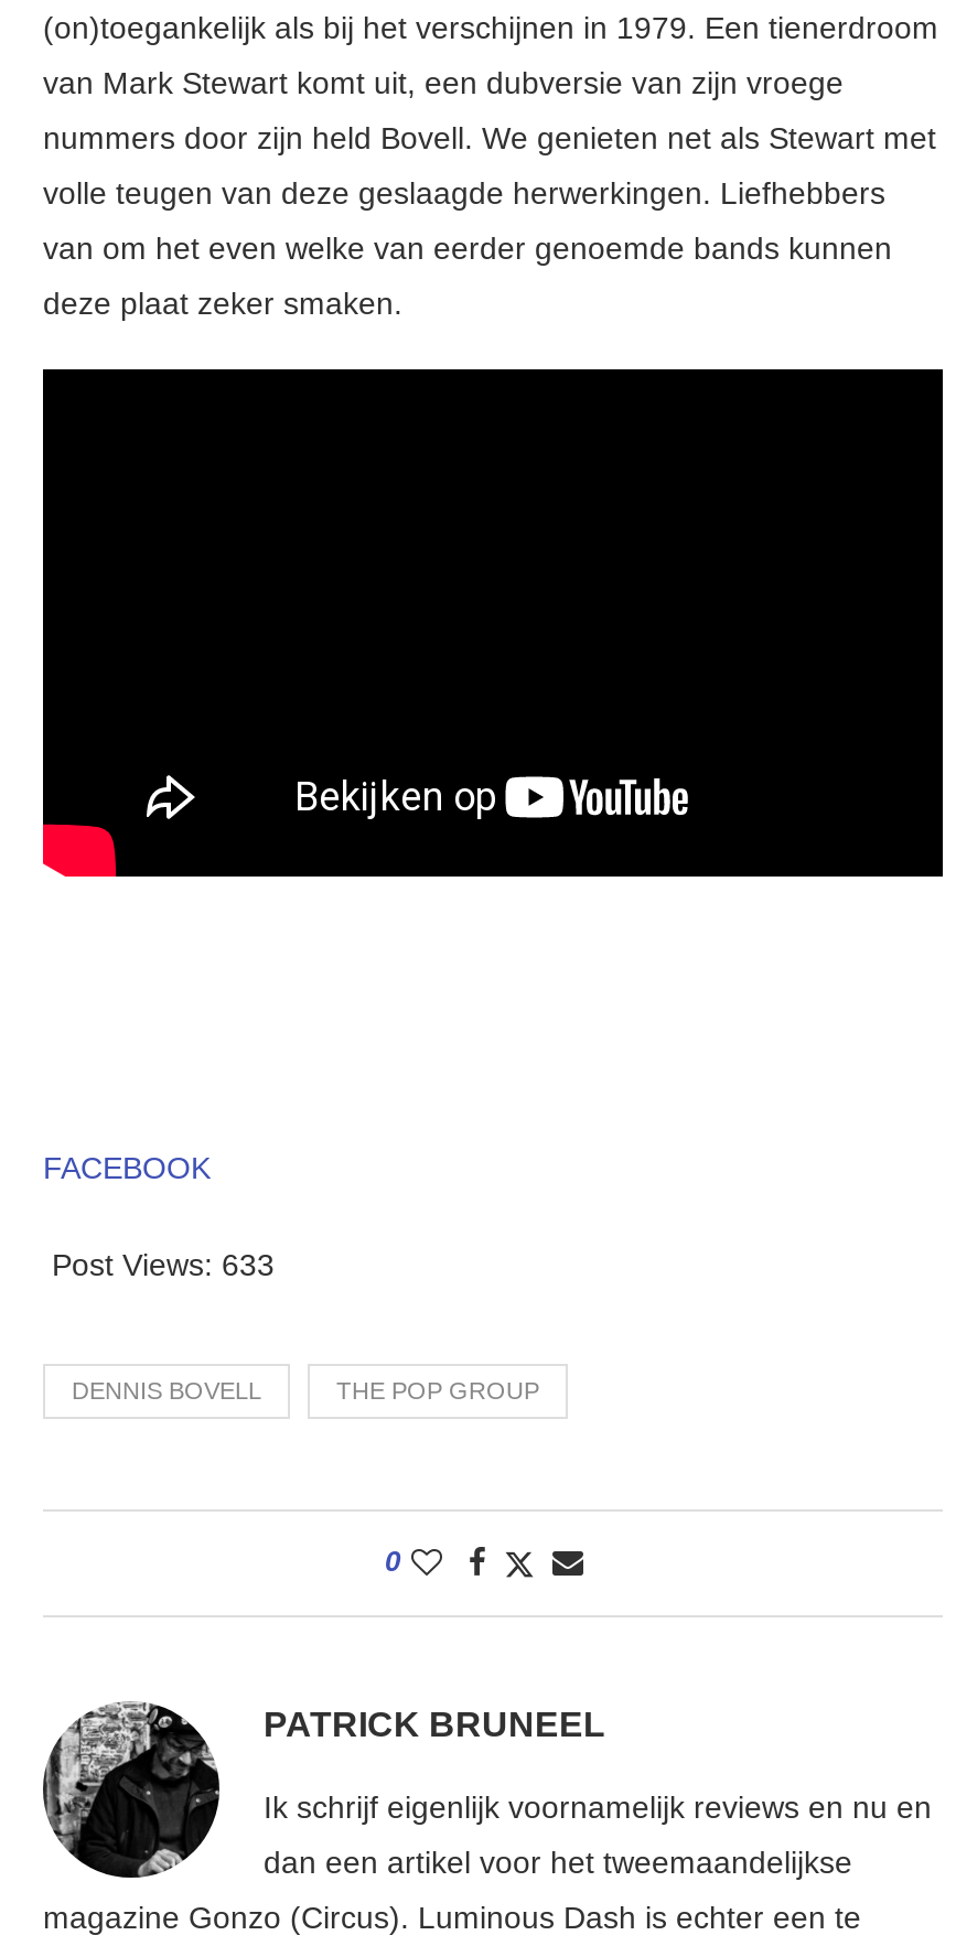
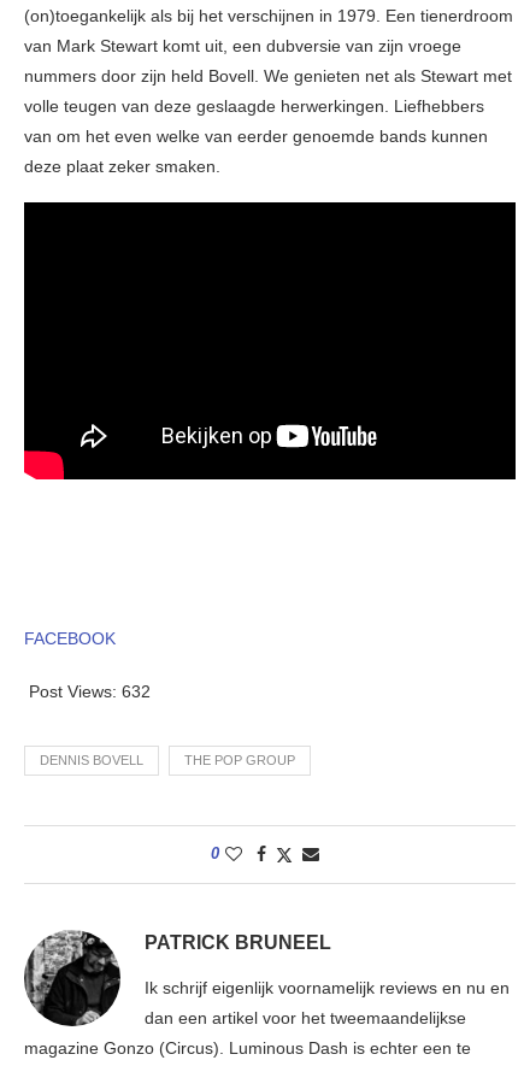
[52,1247,275,1282] Post Views: 633 -> [29,682,151,701] Post Views: 632

